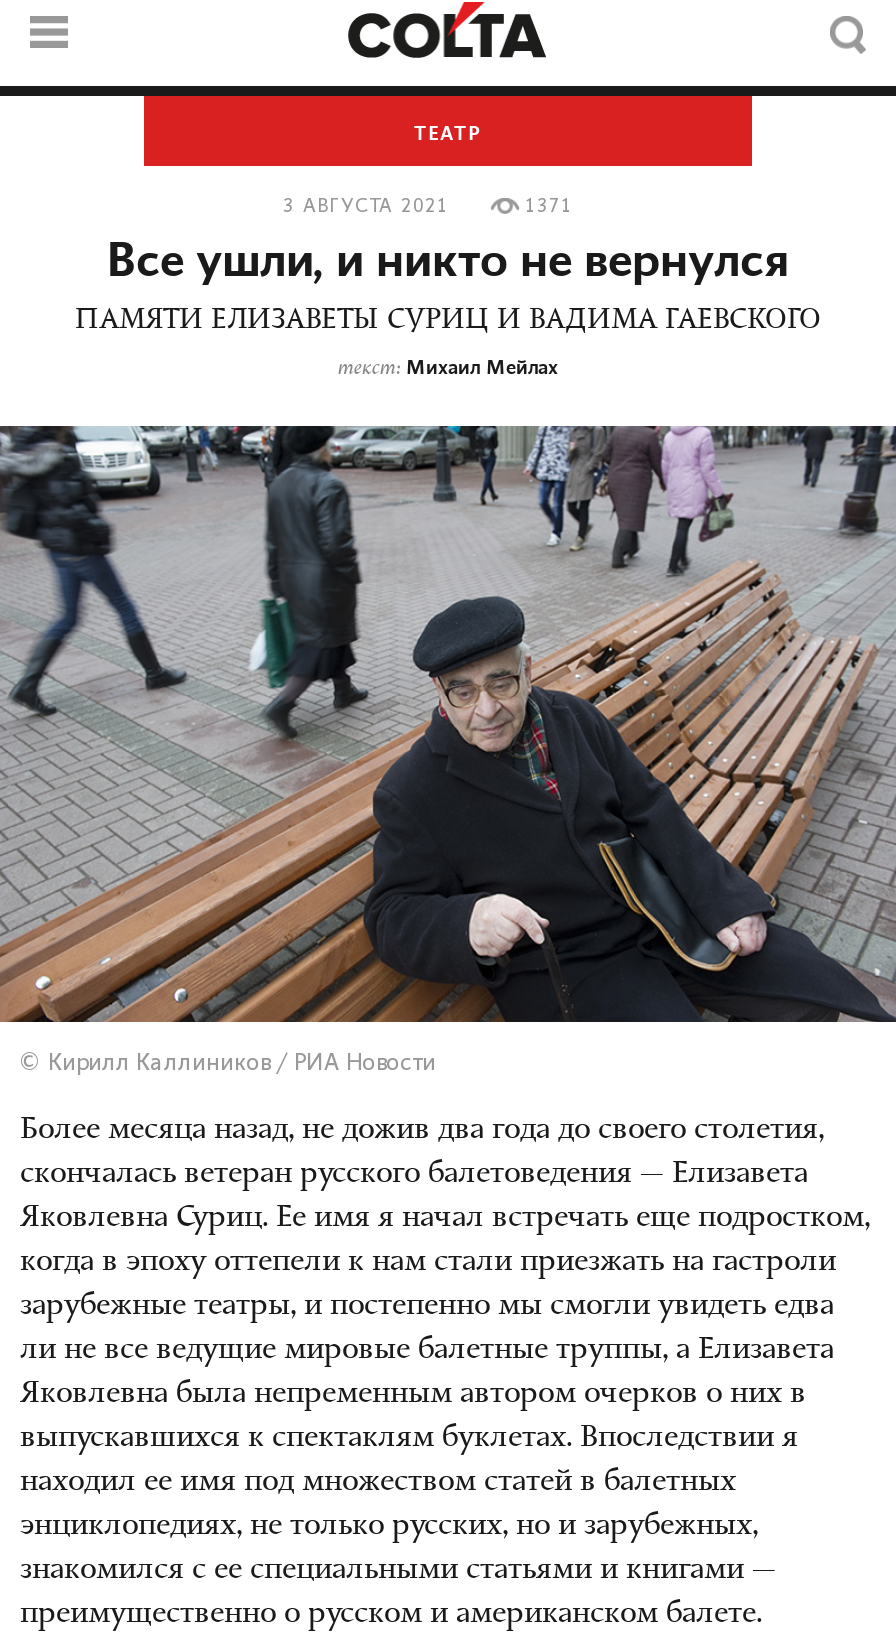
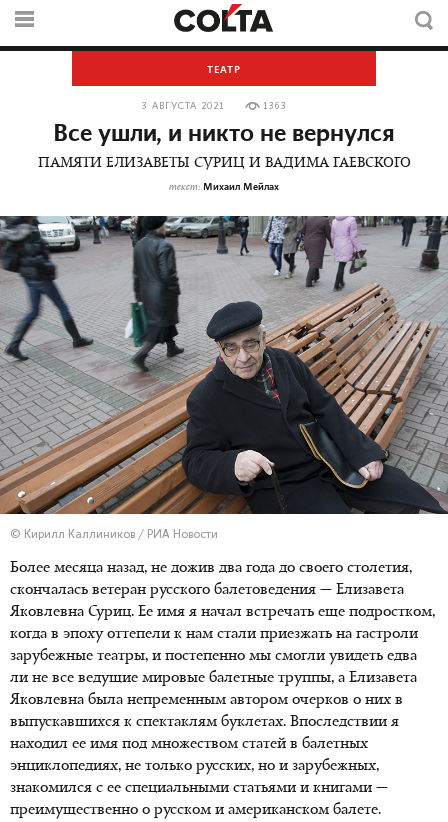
[525,196,573,218] 1371 -> [262,101,286,112] 1363

